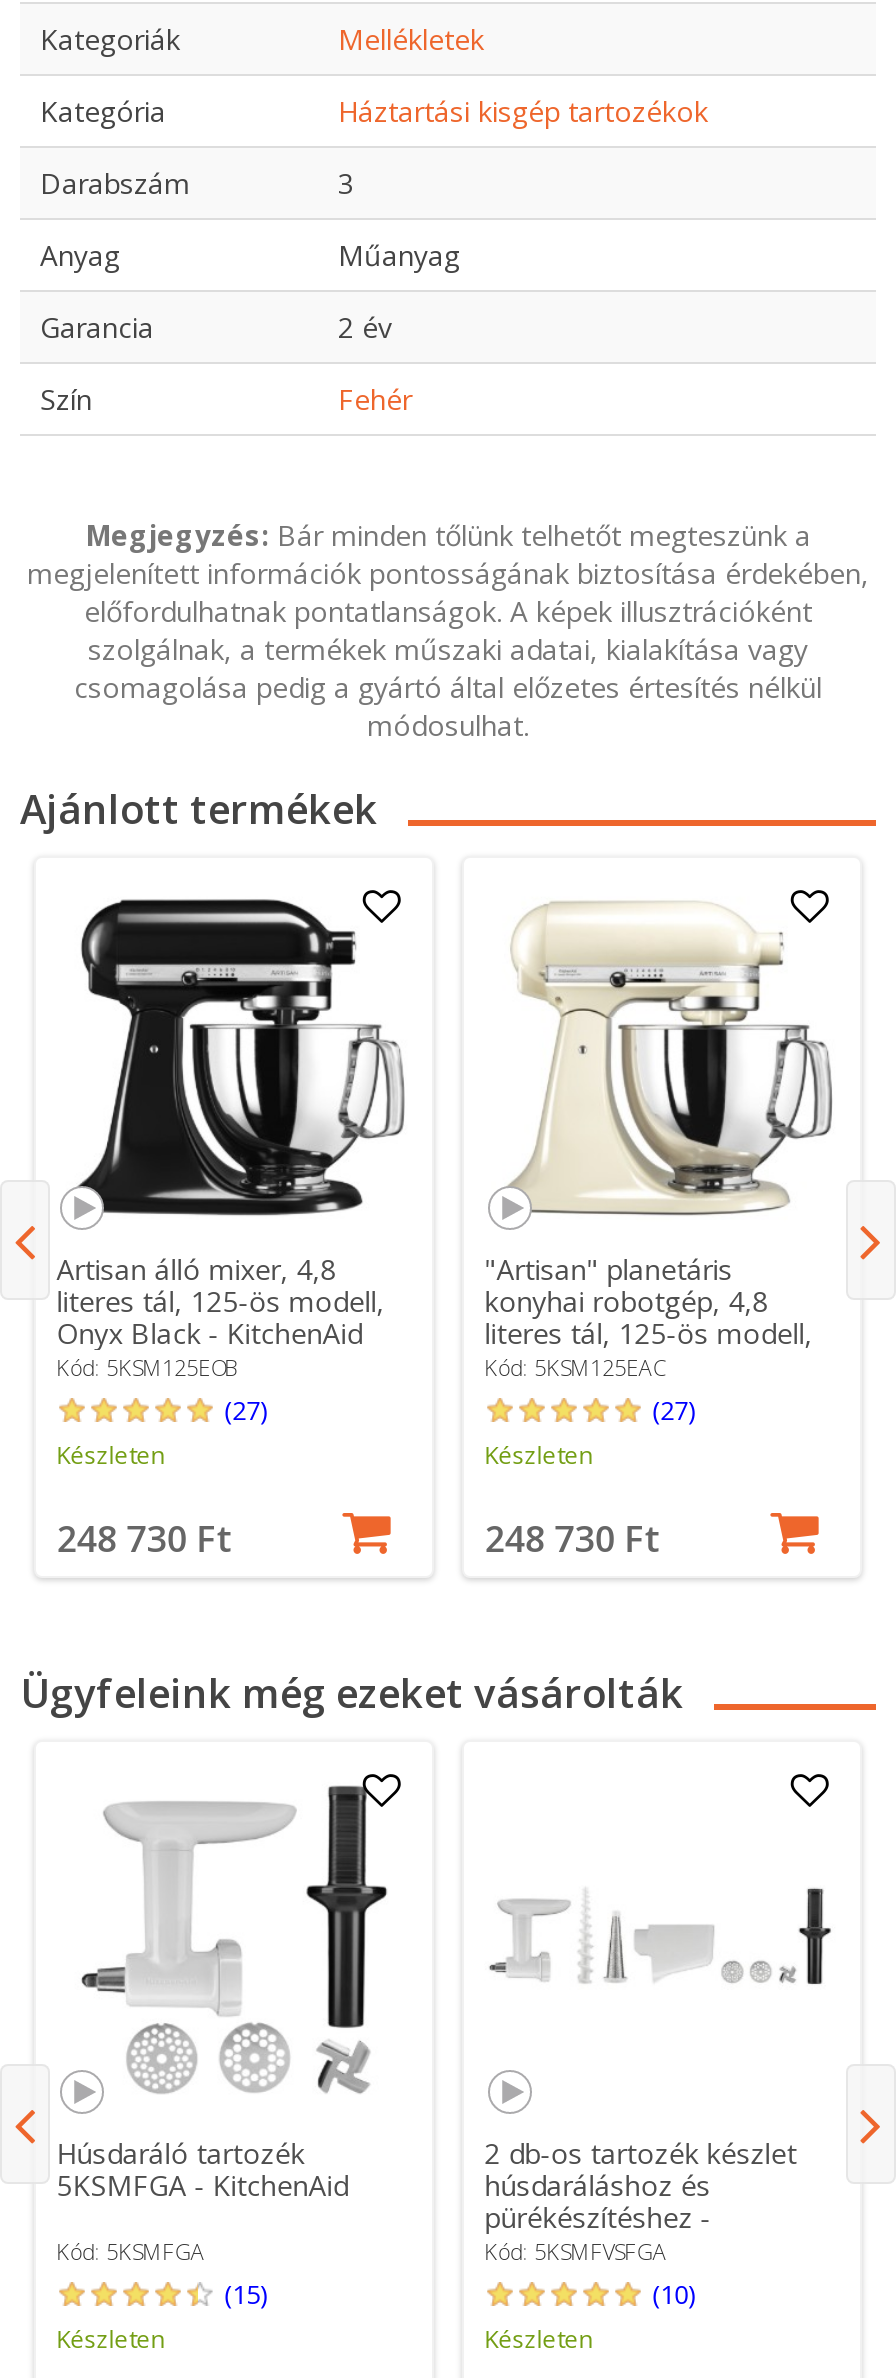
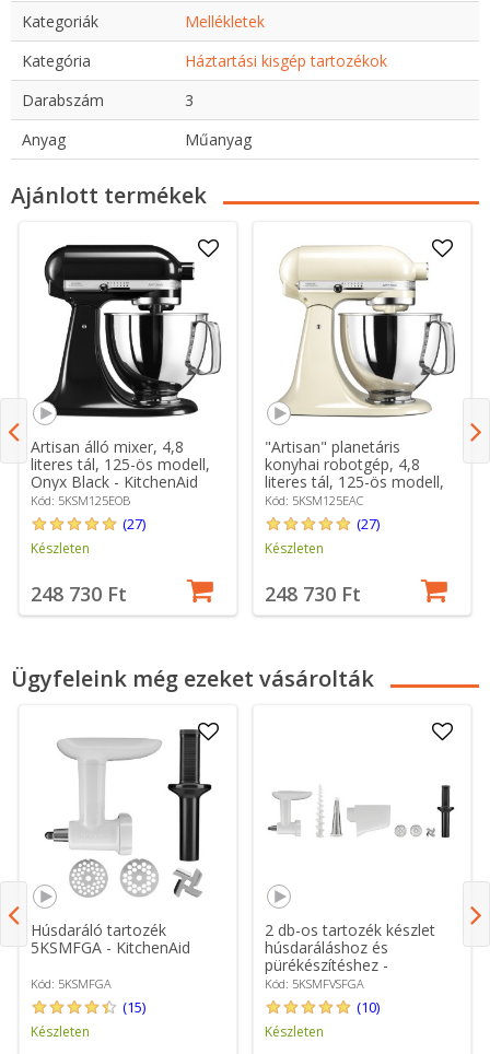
[40,307,412,417] Garancia | 2 év | Szín | Fehér -> none
[27,515,869,743] Megjegyzés: Bár minden tőlünk telhetőt megteszünk a | megjelenített információk pontosságának biztosítása érdekében, | előfordulhatnak pontatlanságok. A képek illusztrációként | szolgálnak, a termékek műszaki adatai, kialakítása vagy | csomagolása pedig a gyártó által előzetes értesítés nélkül | módosulhat. -> none

